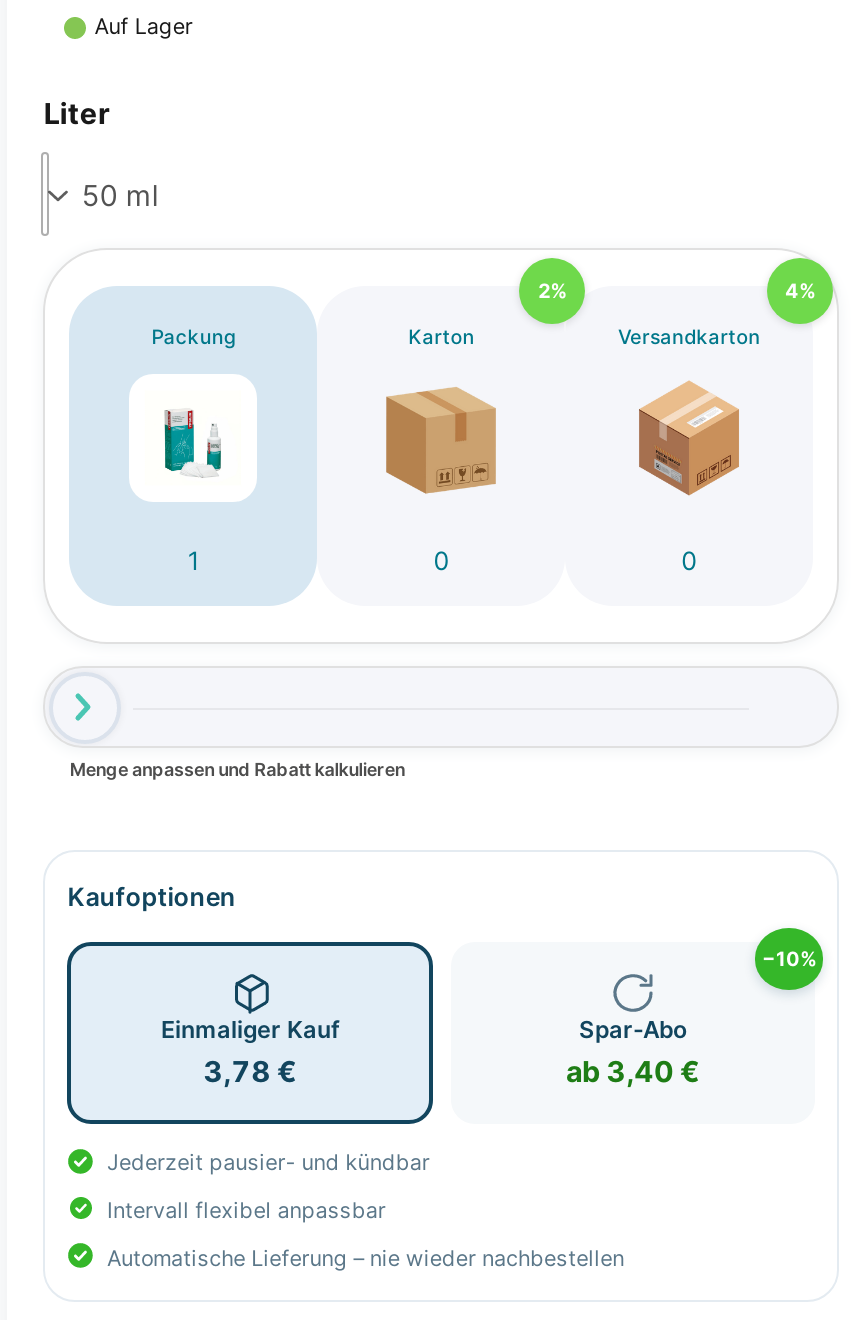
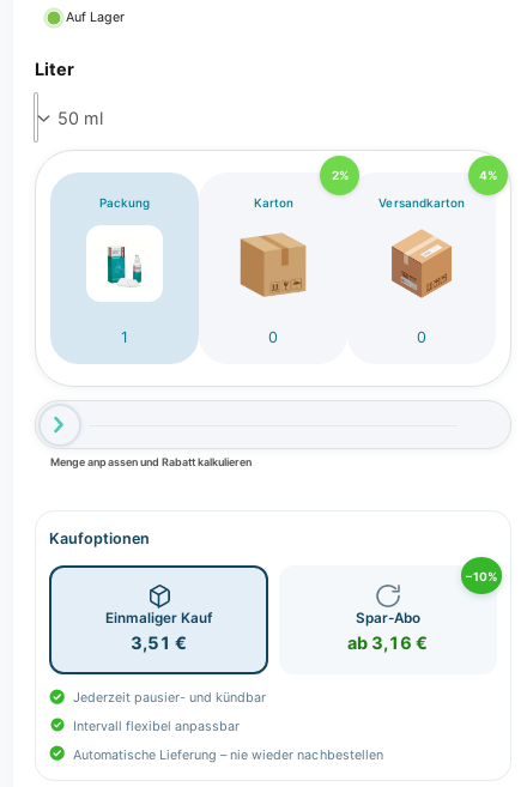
[203,1055,297,1089] 3,78 € -> [130,633,187,653] 3,51 €
[566,1055,700,1089] ab 3,40 € -> [348,633,428,653] ab 3,16 €

